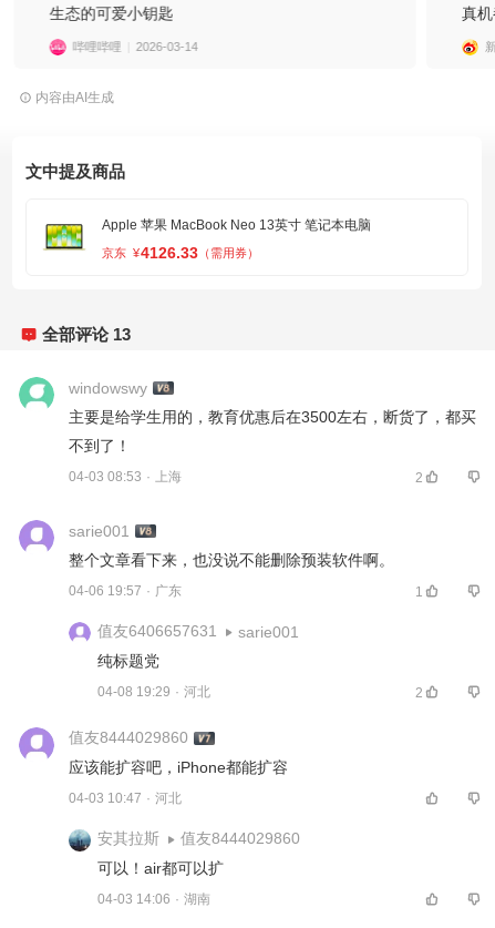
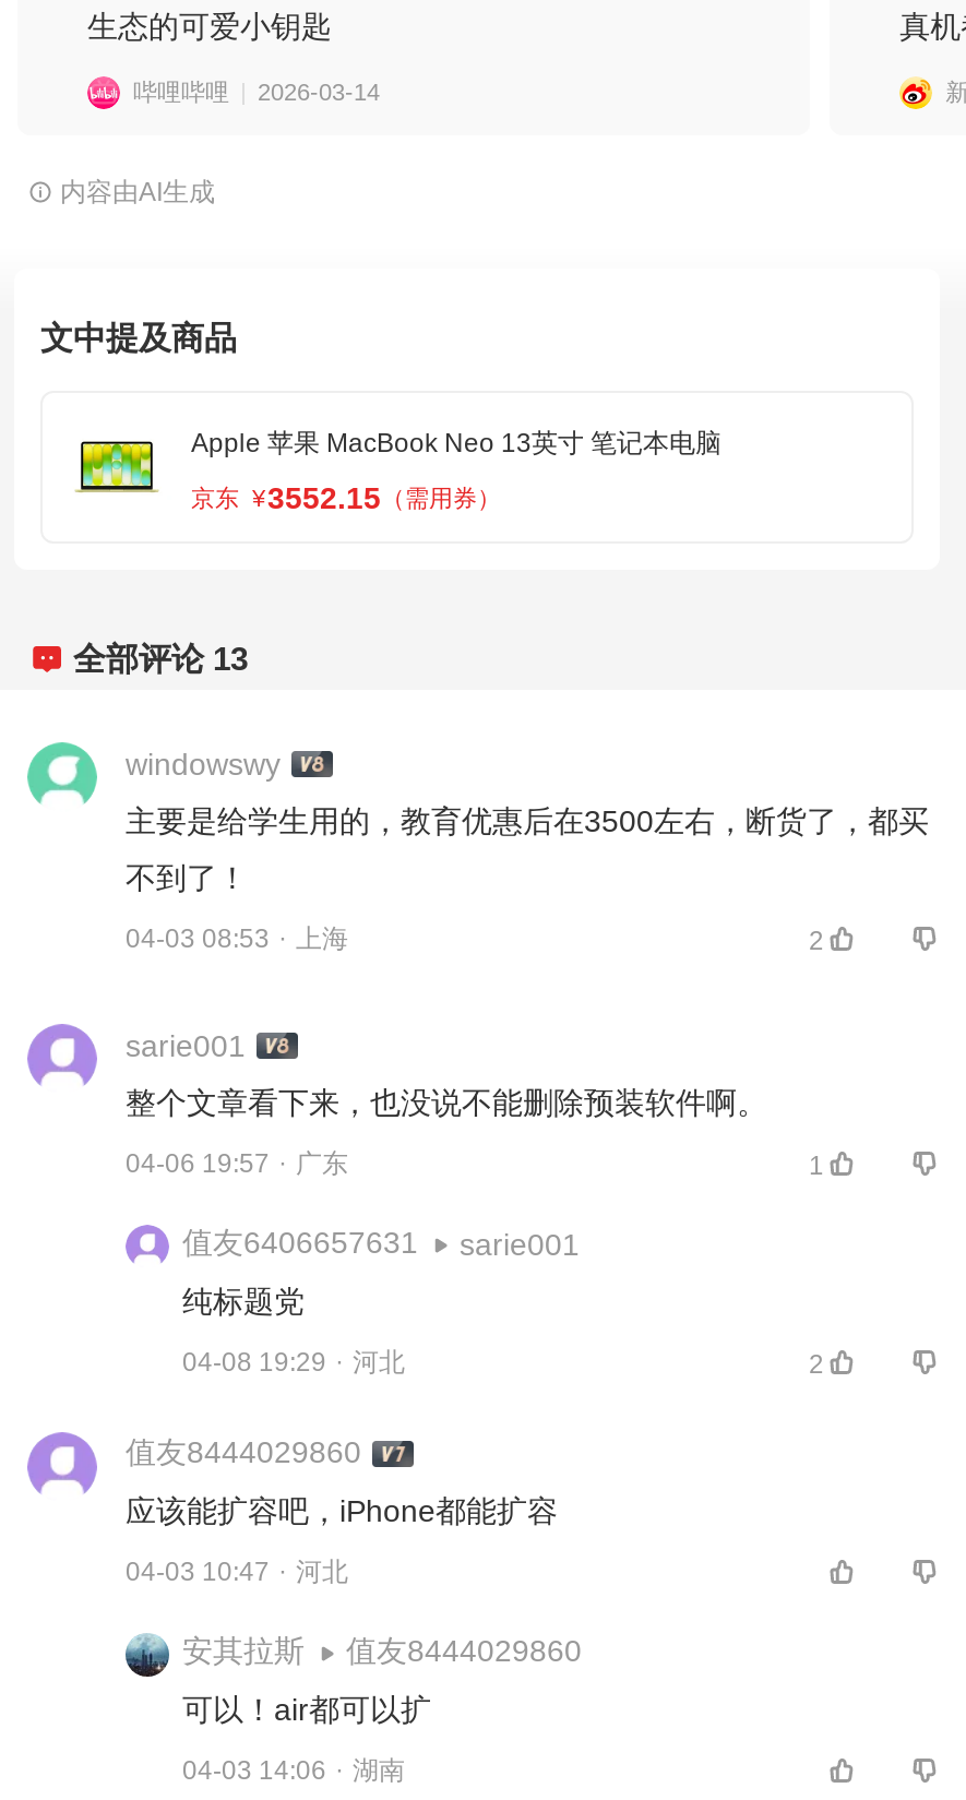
[102,243,259,261] 京东 ¥4126.33（需用券） -> [191,479,501,514] 京东 ¥3552.15（需用券）

